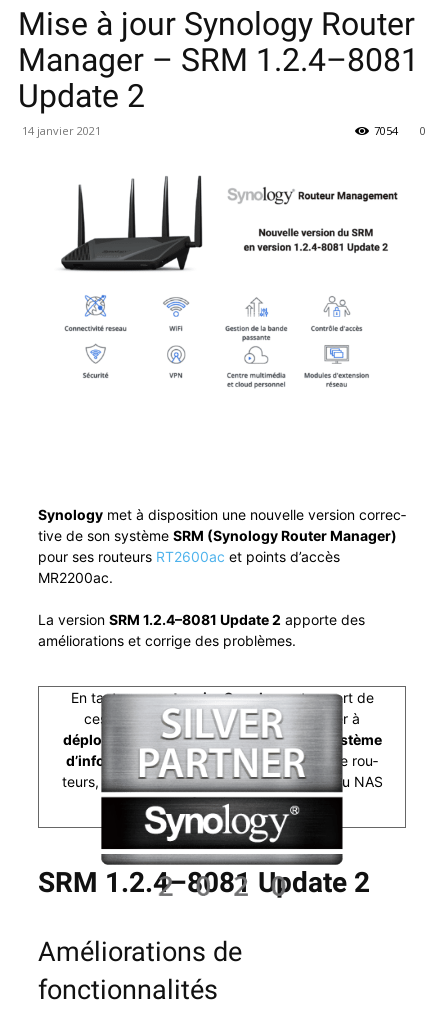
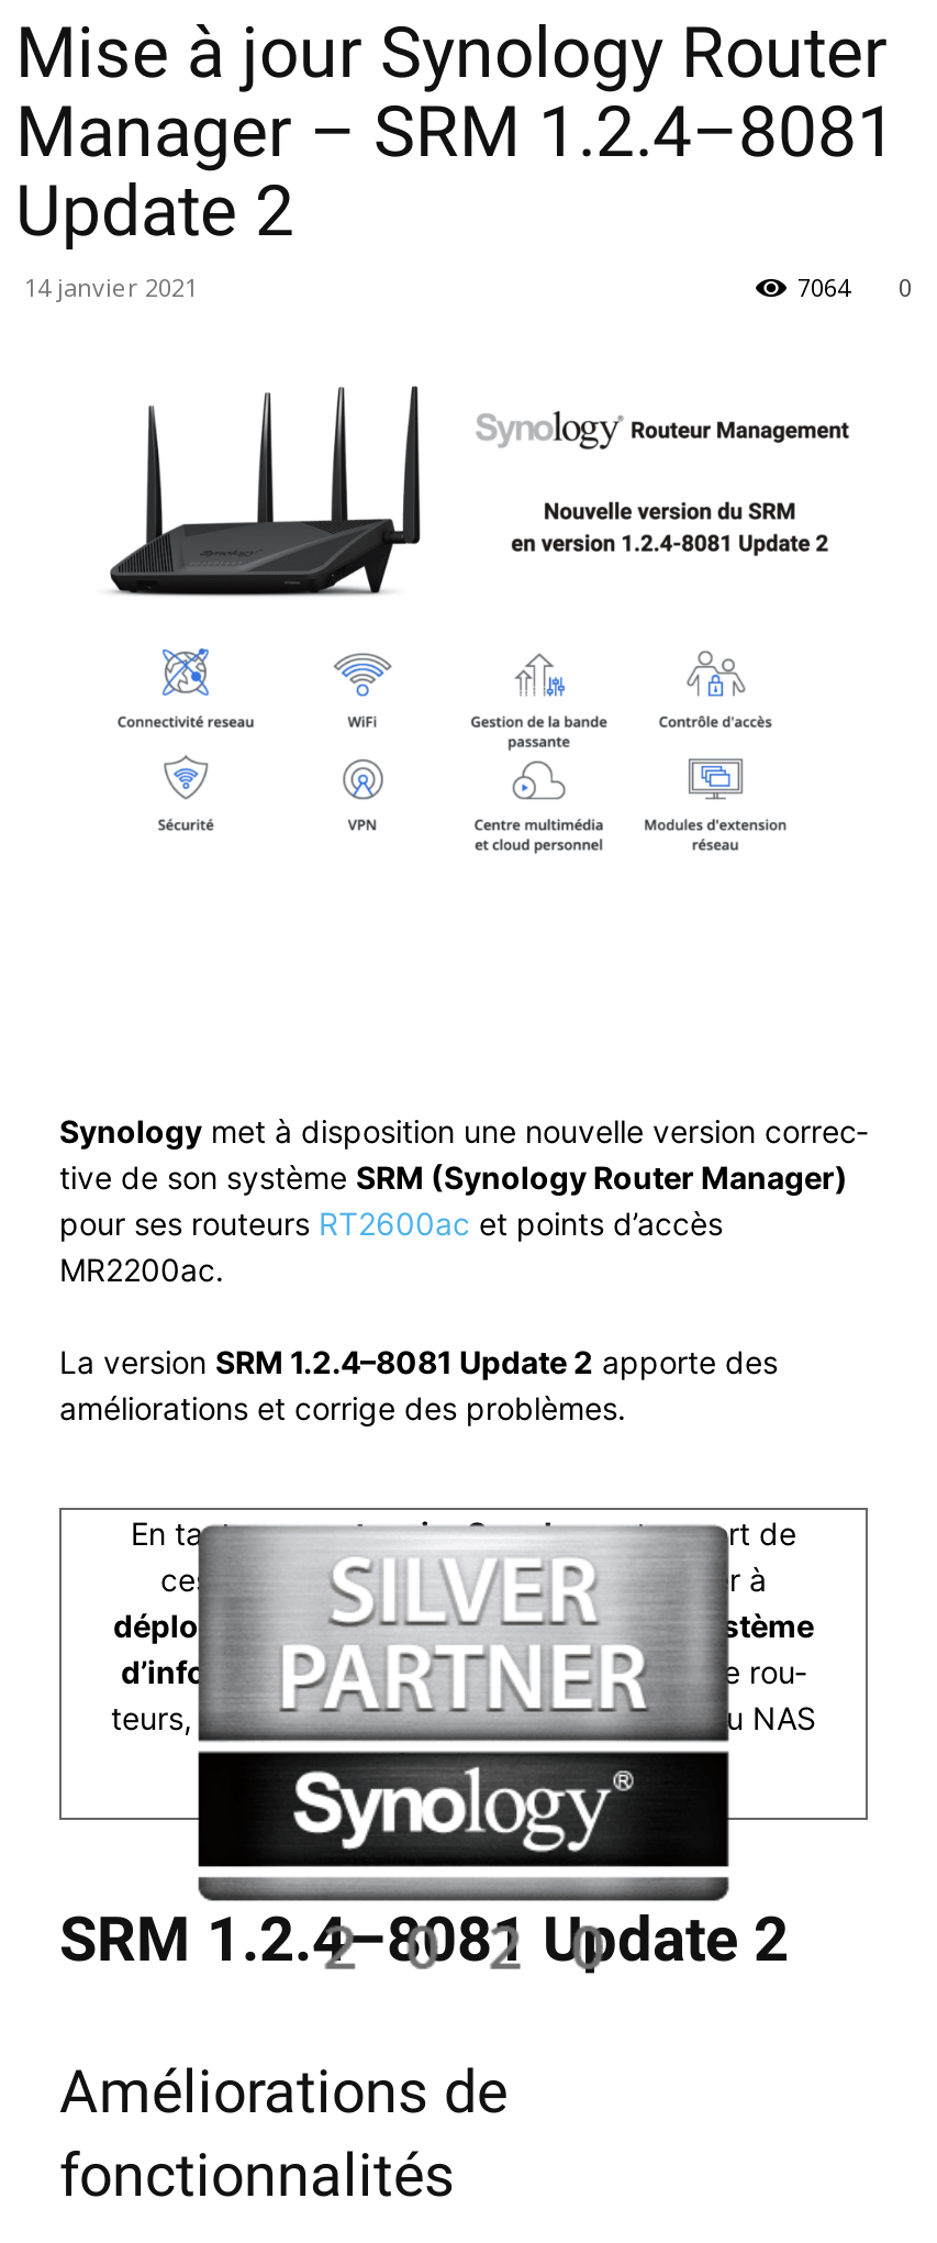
[374,123,426,138] 7054 0 -> [797,270,912,303] 7064 0

